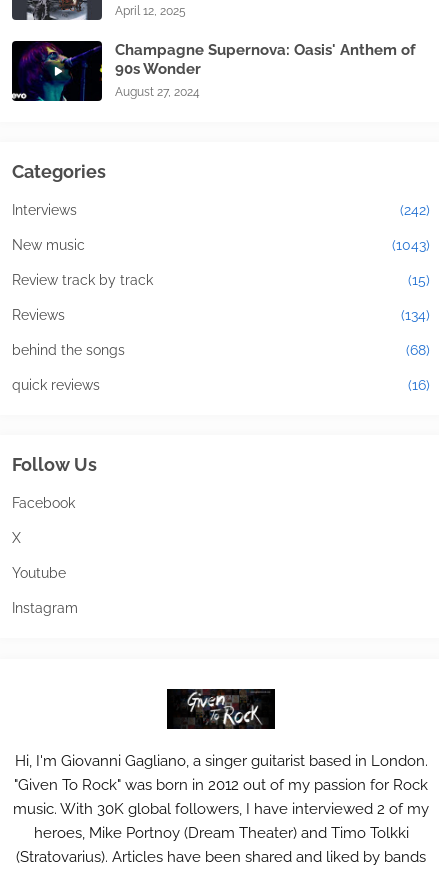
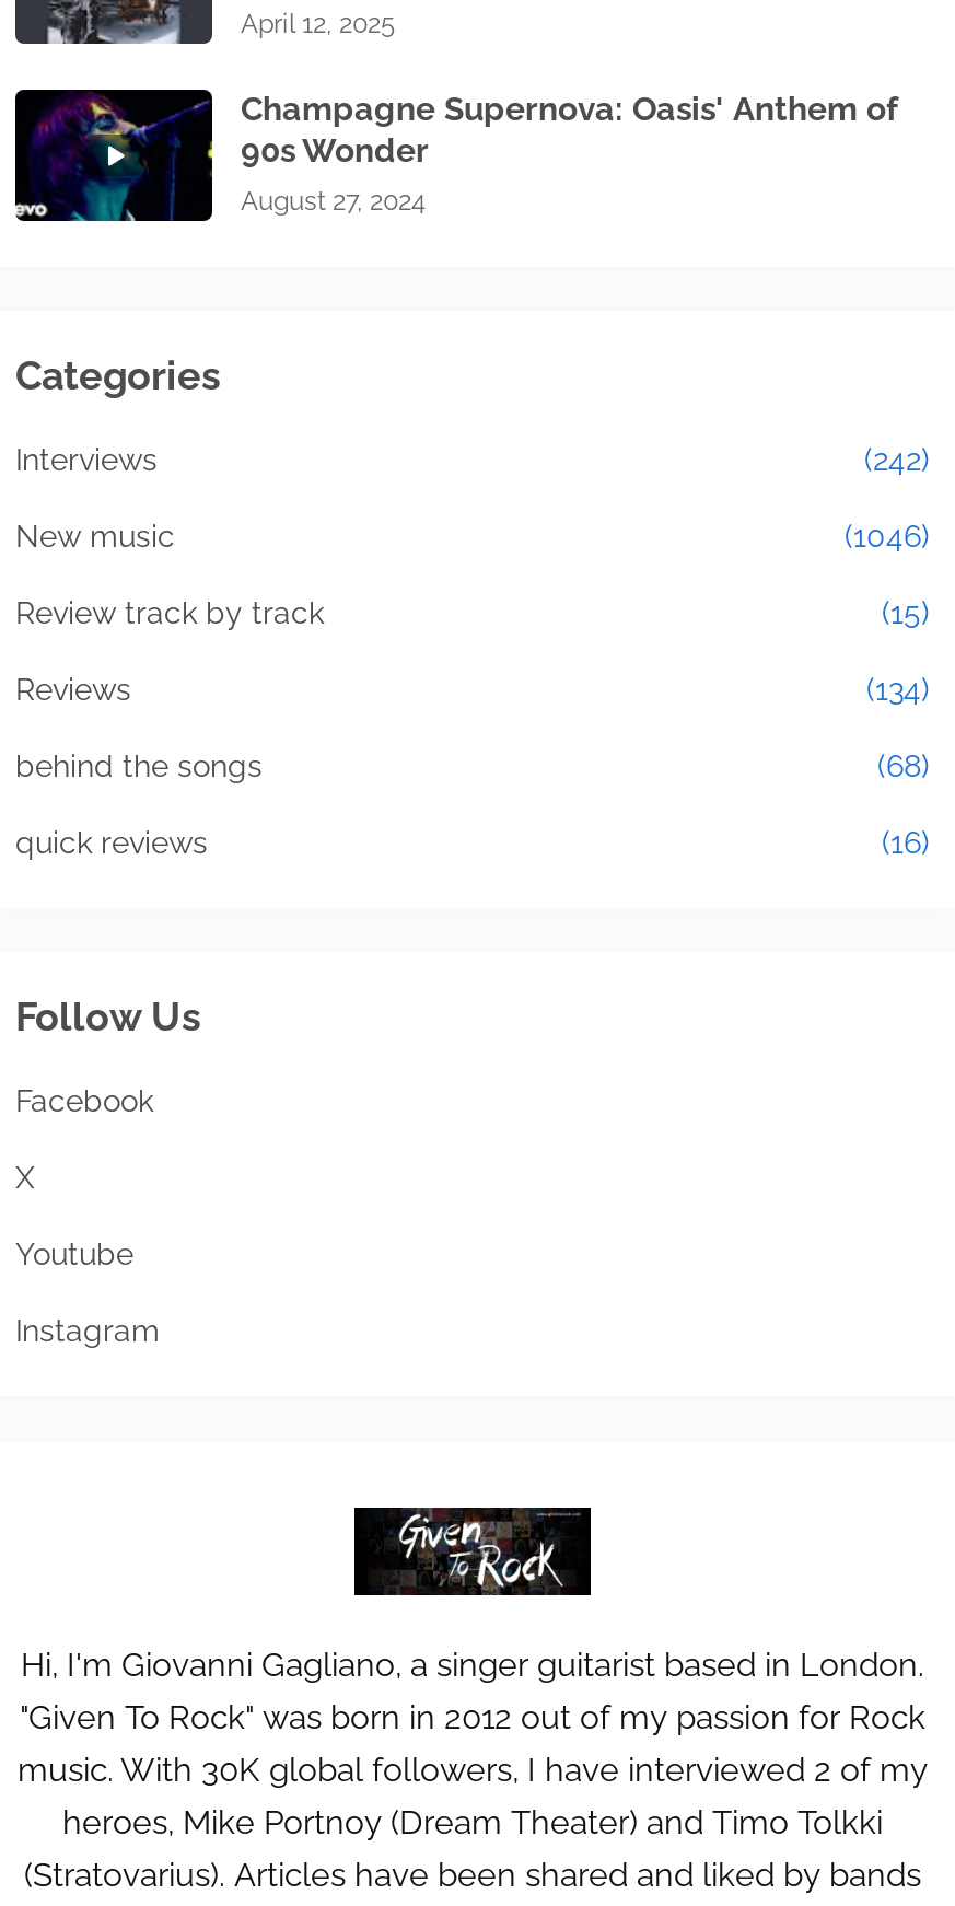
[392,237,430,253] (1043) -> [845,519,930,555] (1046)

